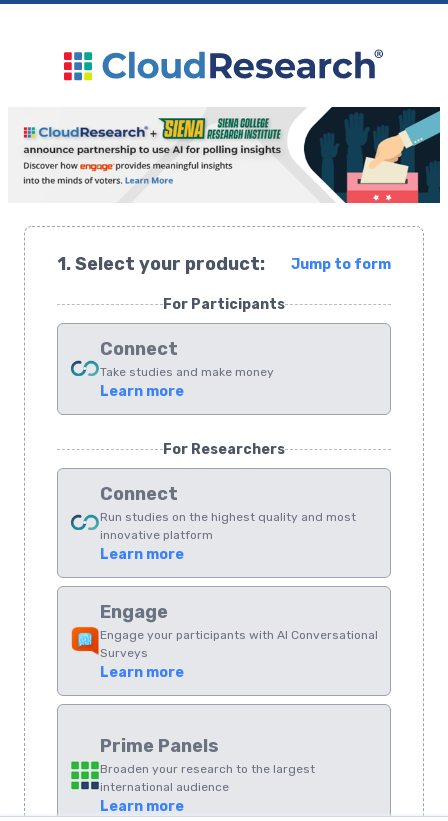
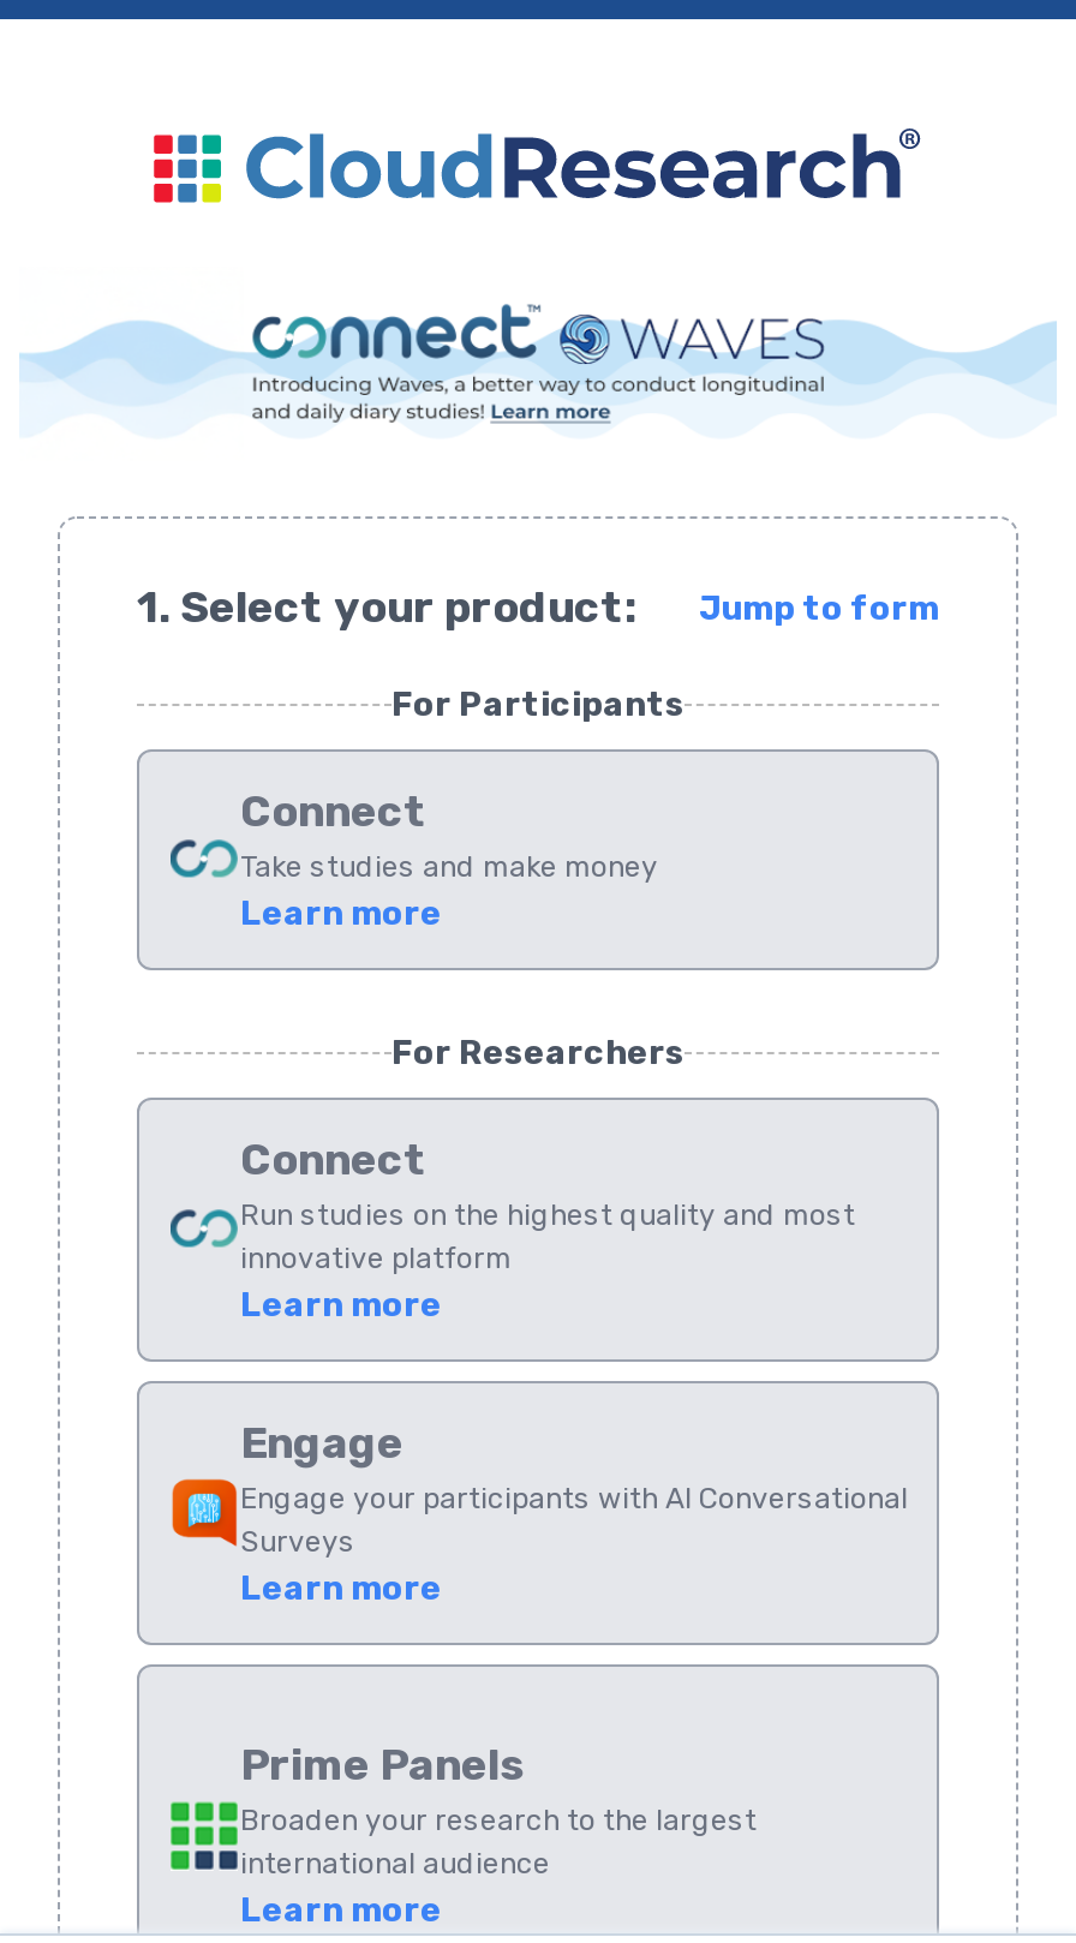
[22,106,441,204] [image] -> [22,267,1057,461] [image]

